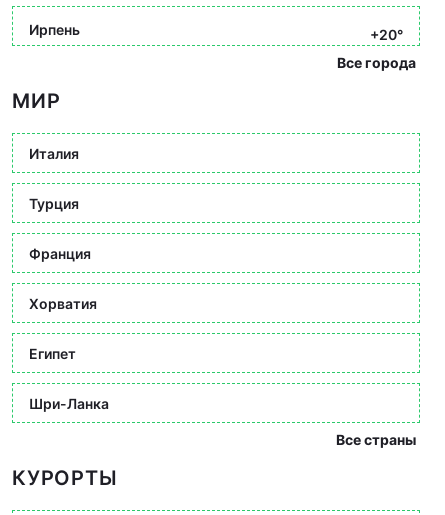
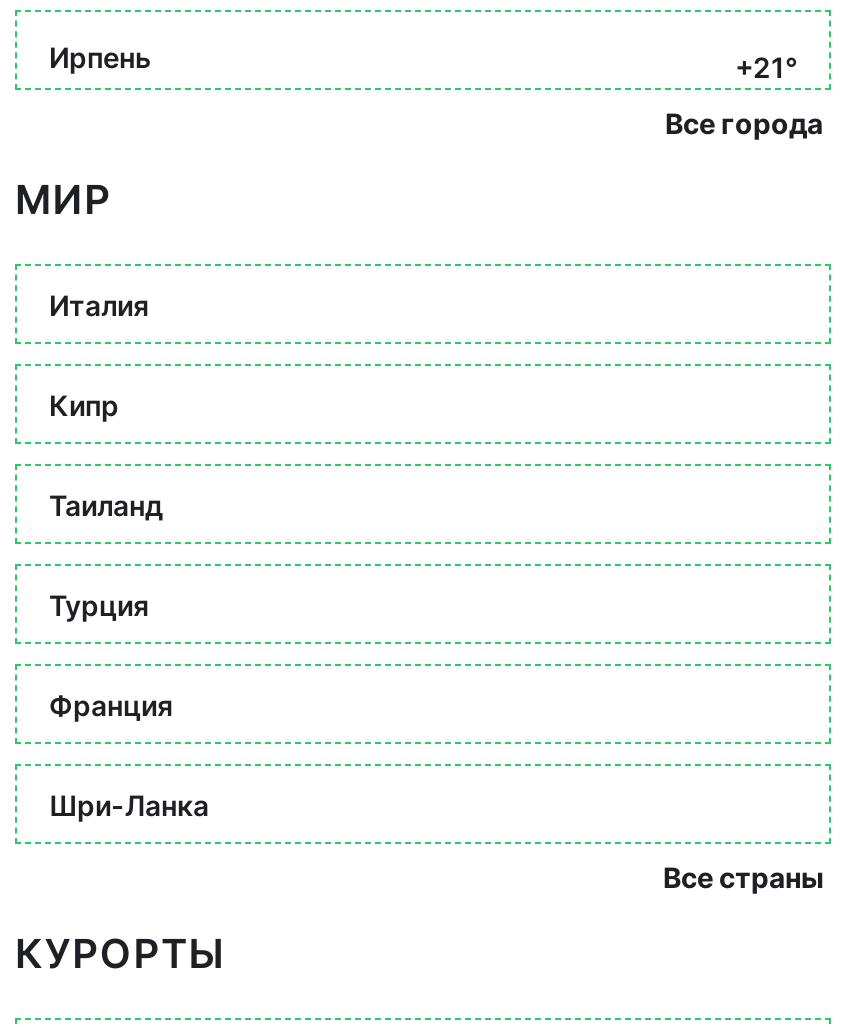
[370,26,403,43] +20° -> [735,50,797,84] +21°
none -> [49,387,163,521] Кипр | Таиланд
moved [29,194,91,261] -> [49,587,173,721]: Турция | Франция
[29,294,97,361] Хорватия | Египет -> none

